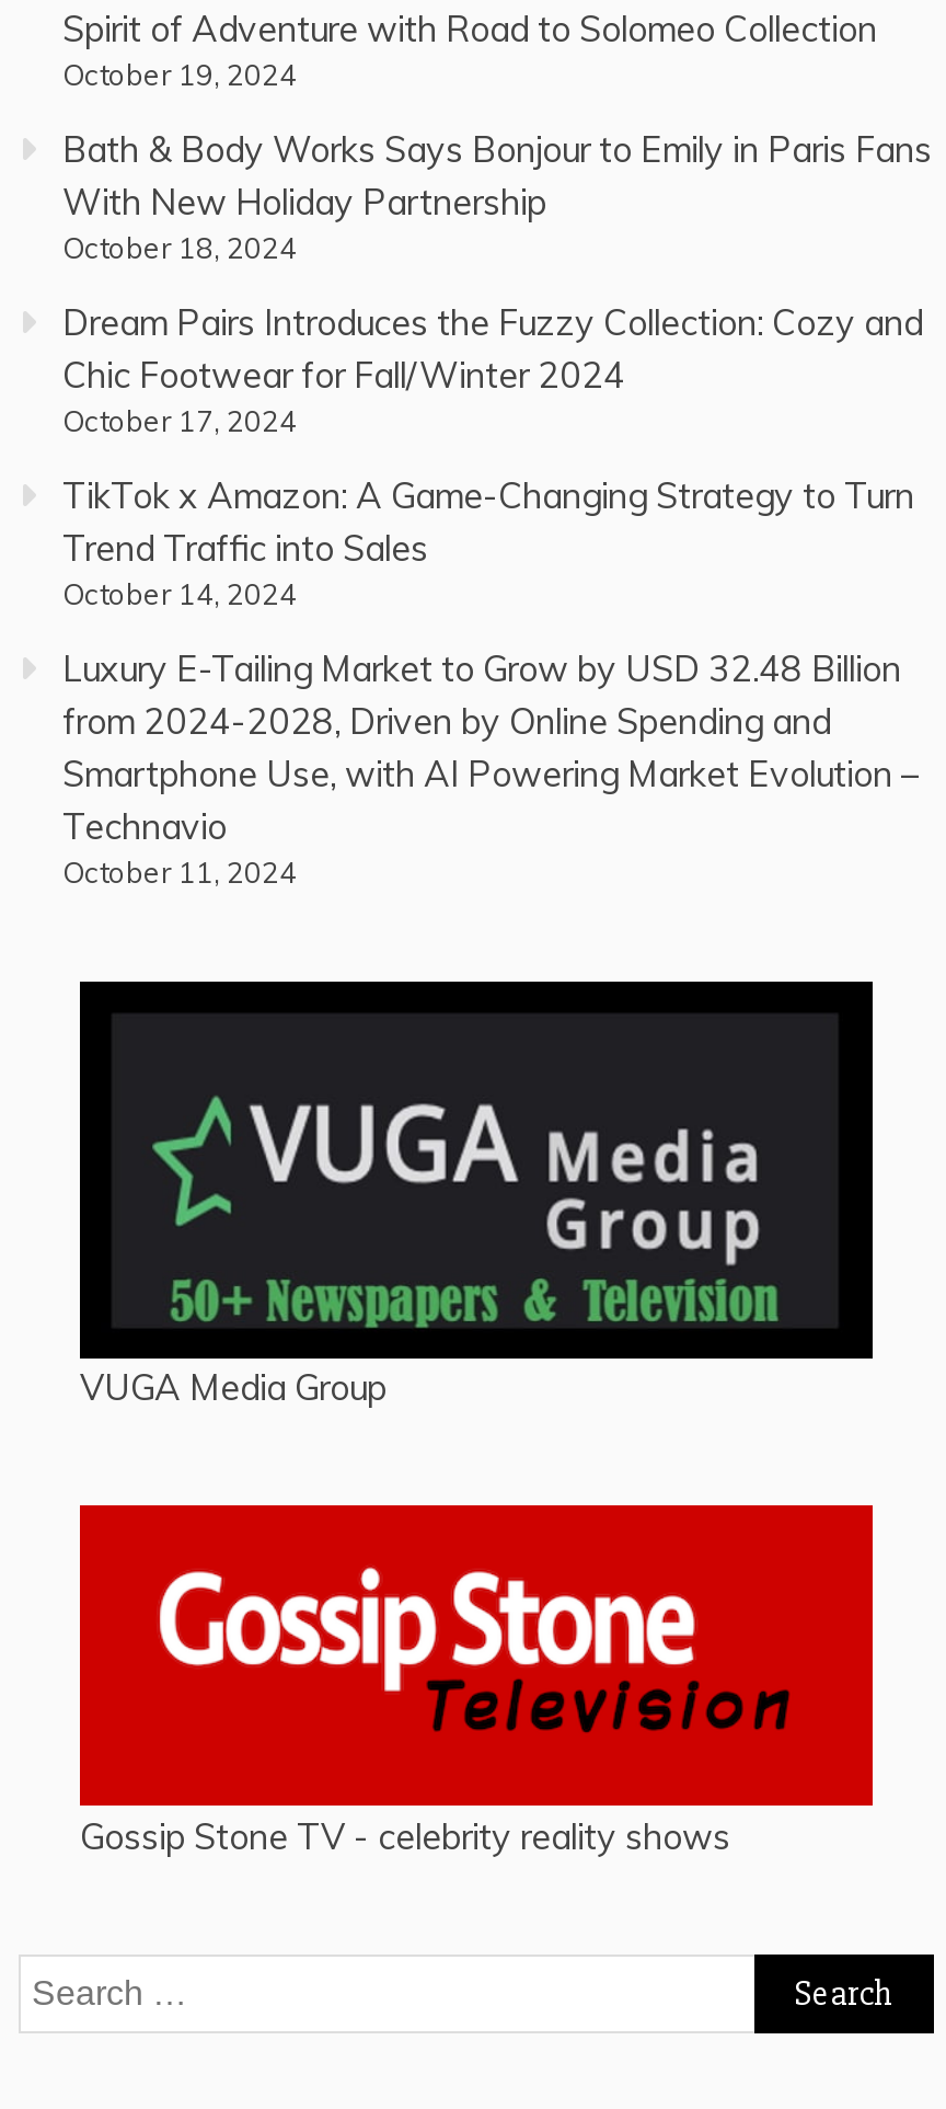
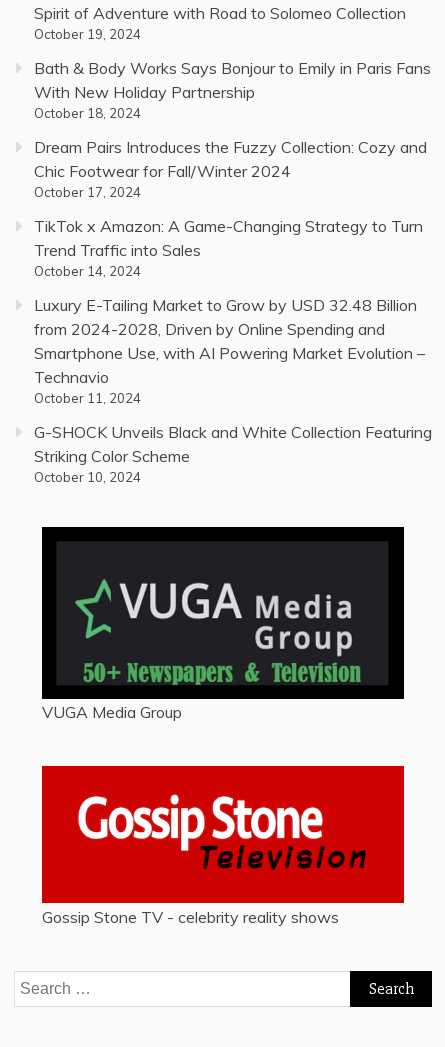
none -> [34,422,432,485] G-SHOCK Unveils Black and White Collection Featuring | Striking Color Scheme | October 10, 2024

